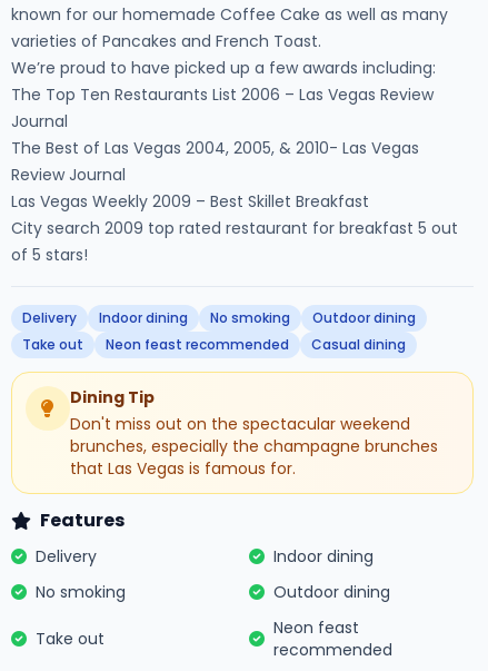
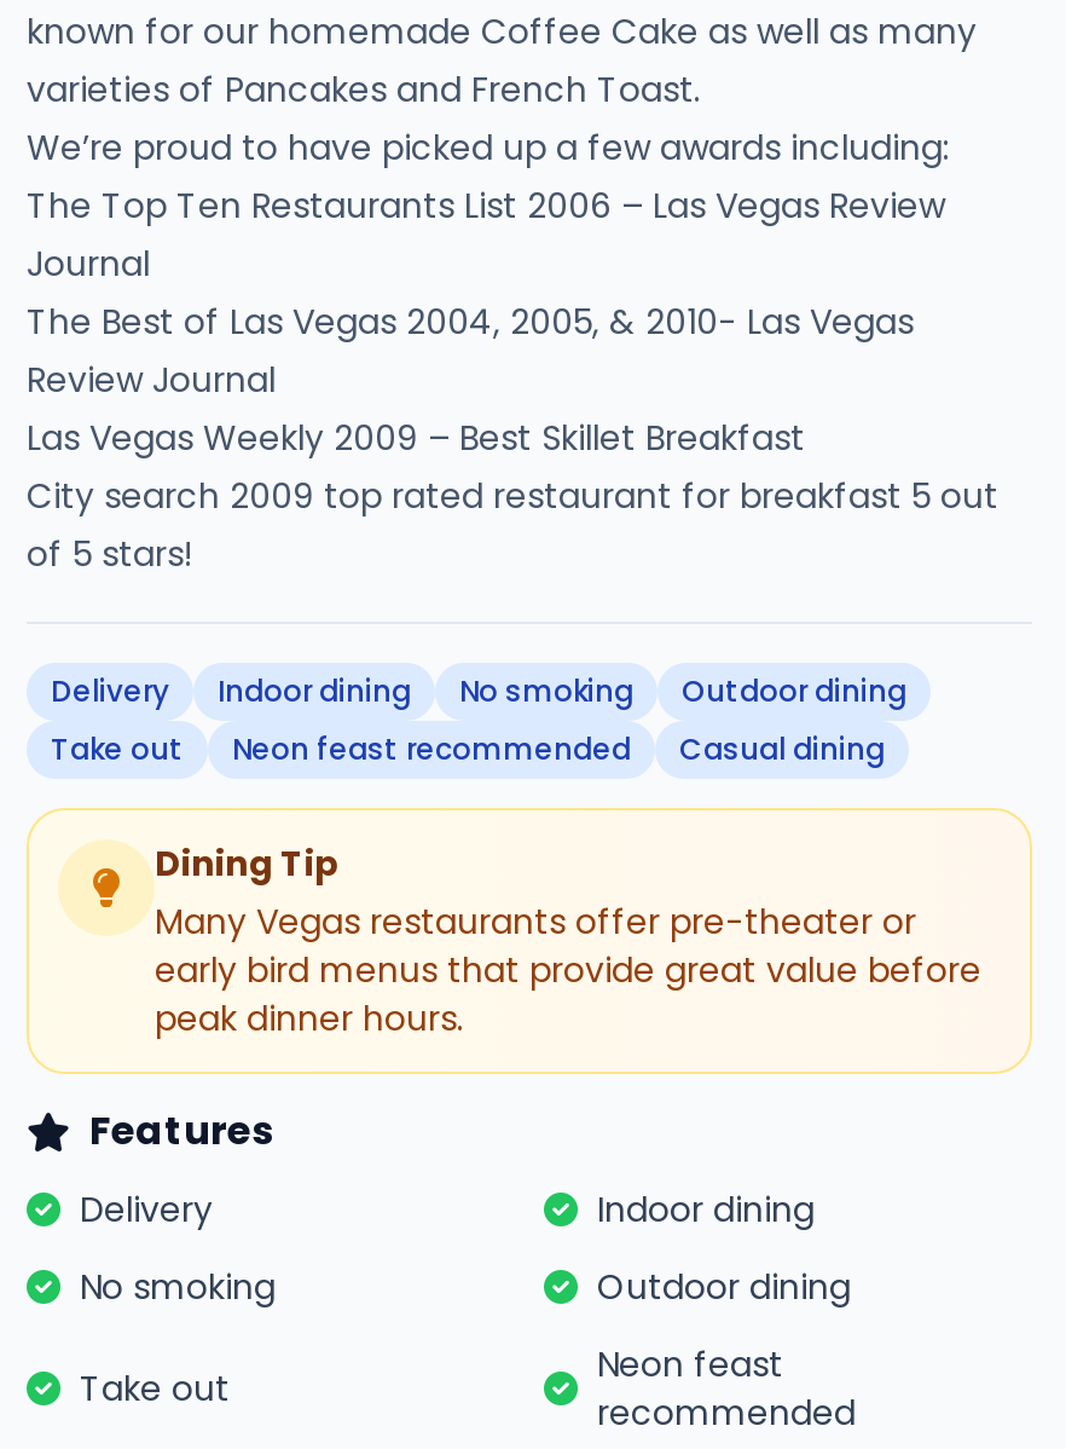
[70,413,438,480] Don't miss out on the spectacular weekend | brunches, especially the champagne brunches | that Las Vegas is famous for. -> [155,897,981,1043] Many Vegas restaurants offer pre-theater or | early bird menus that provide great value before | peak dinner hours.

